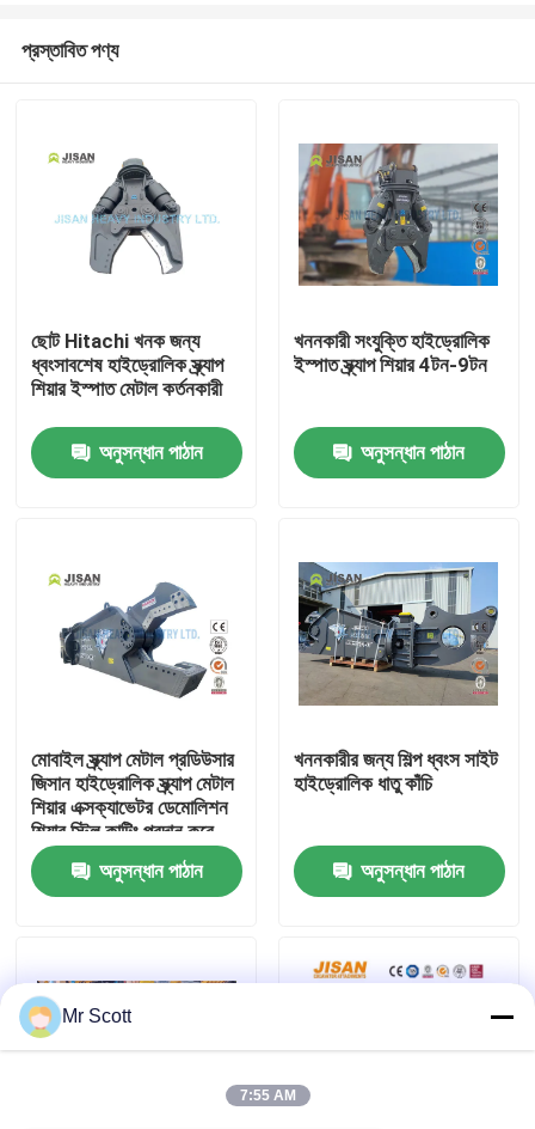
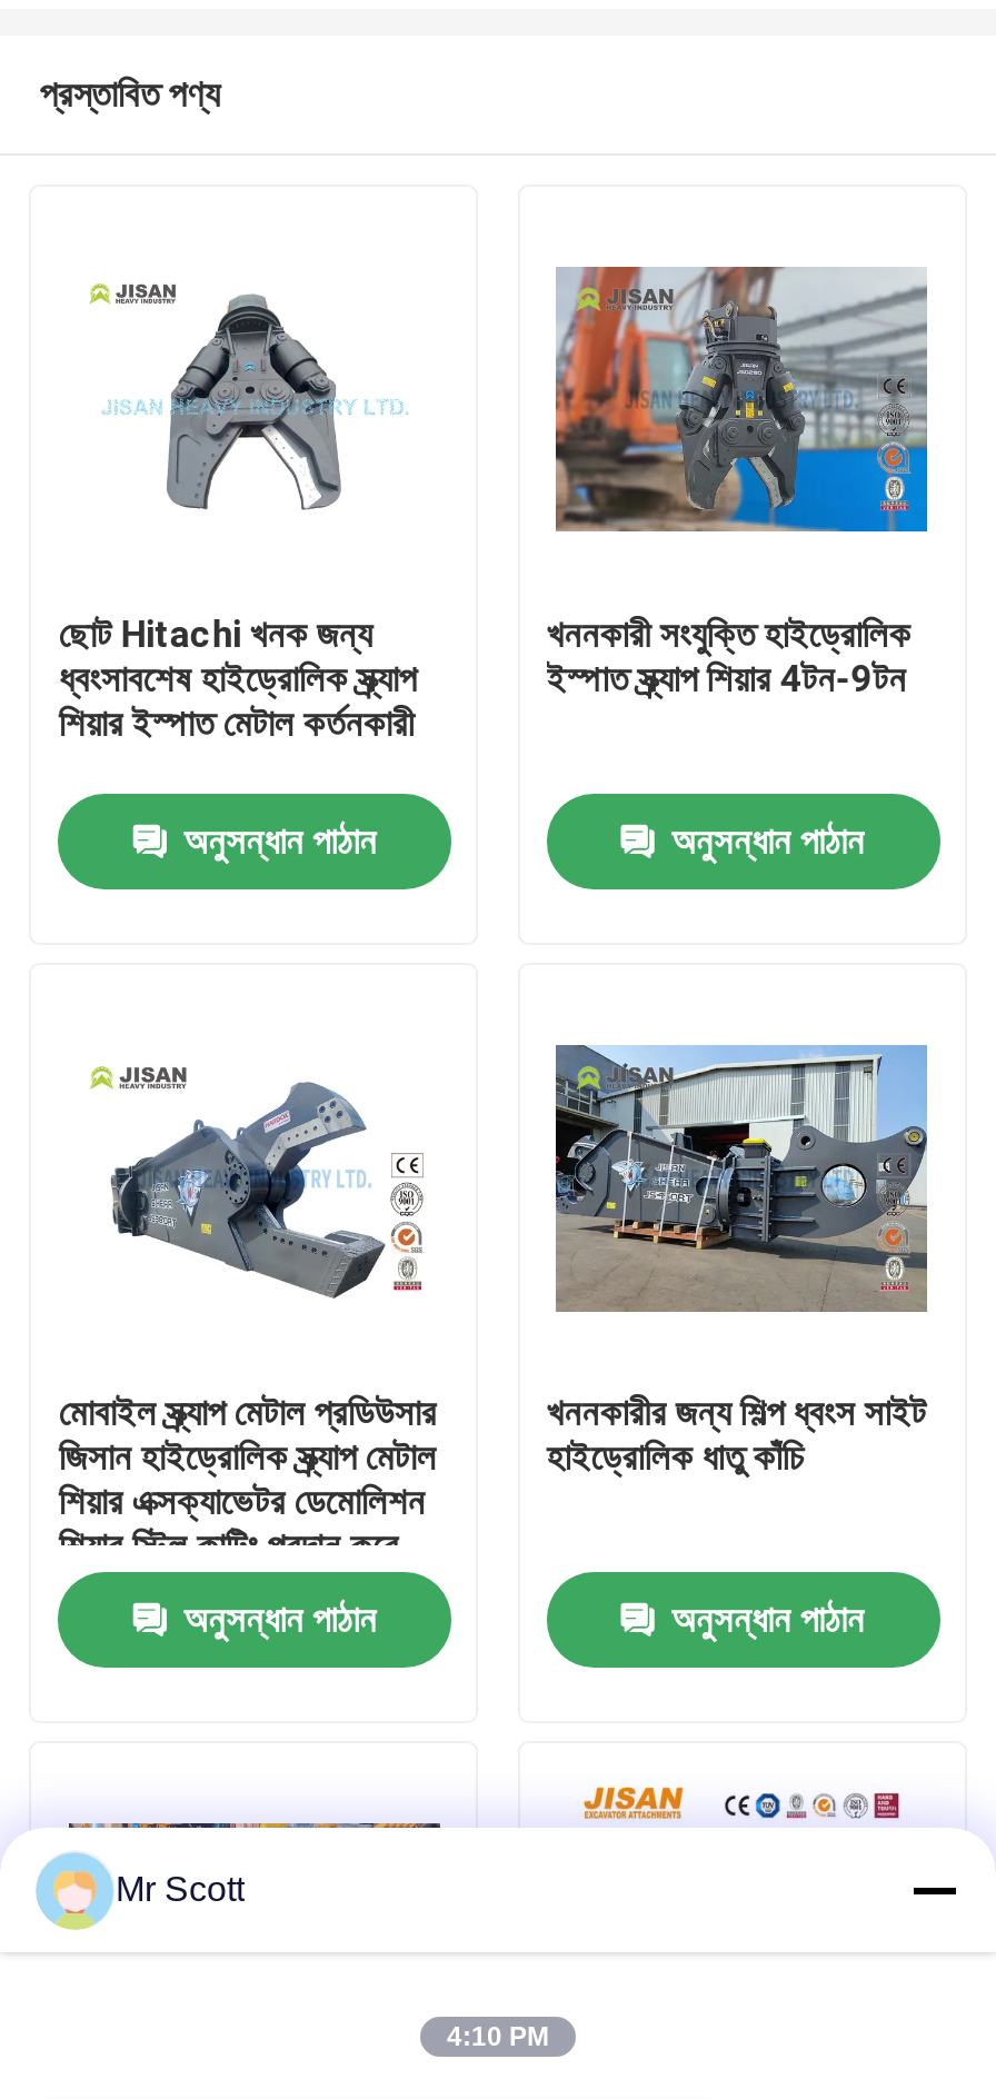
[239,1087,296,1104] 7:55 AM -> [447,2021,549,2052] 4:10 PM

